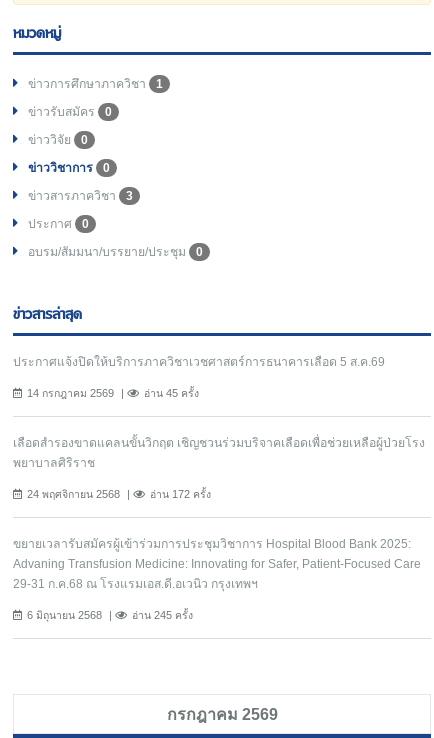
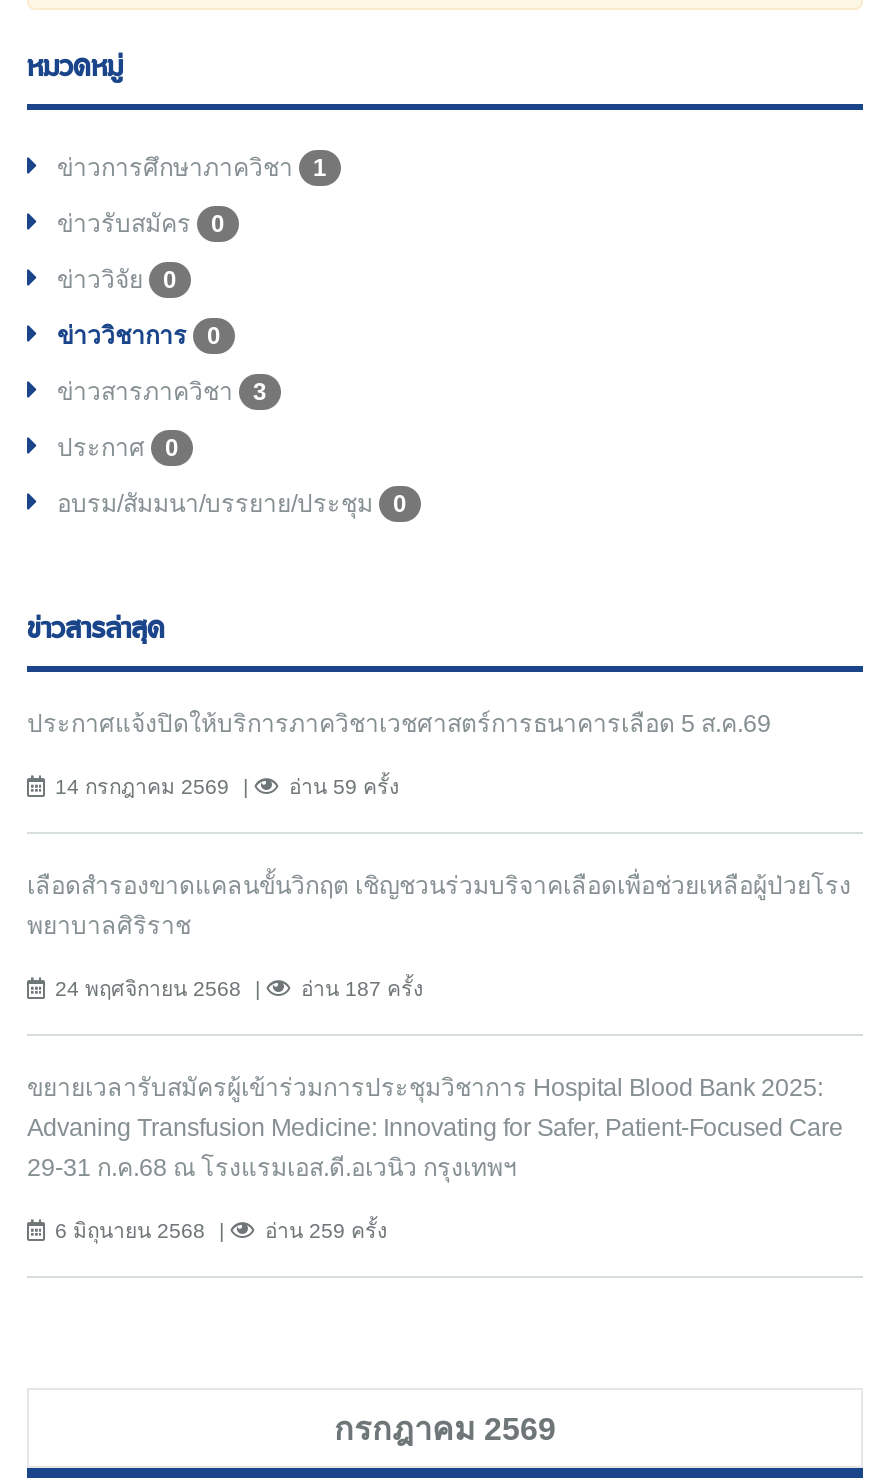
[144,387,199,399] อ่าน 45 ครั้ง -> [289,773,399,797] อ่าน 59 ครั้ง
[150,488,211,500] อ่าน 172 ครั้ง -> [301,975,423,999] อ่าน 187 ครั้ง
[132,609,193,621] อ่าน 245 ครั้ง -> [265,1217,387,1241] อ่าน 259 ครั้ง

